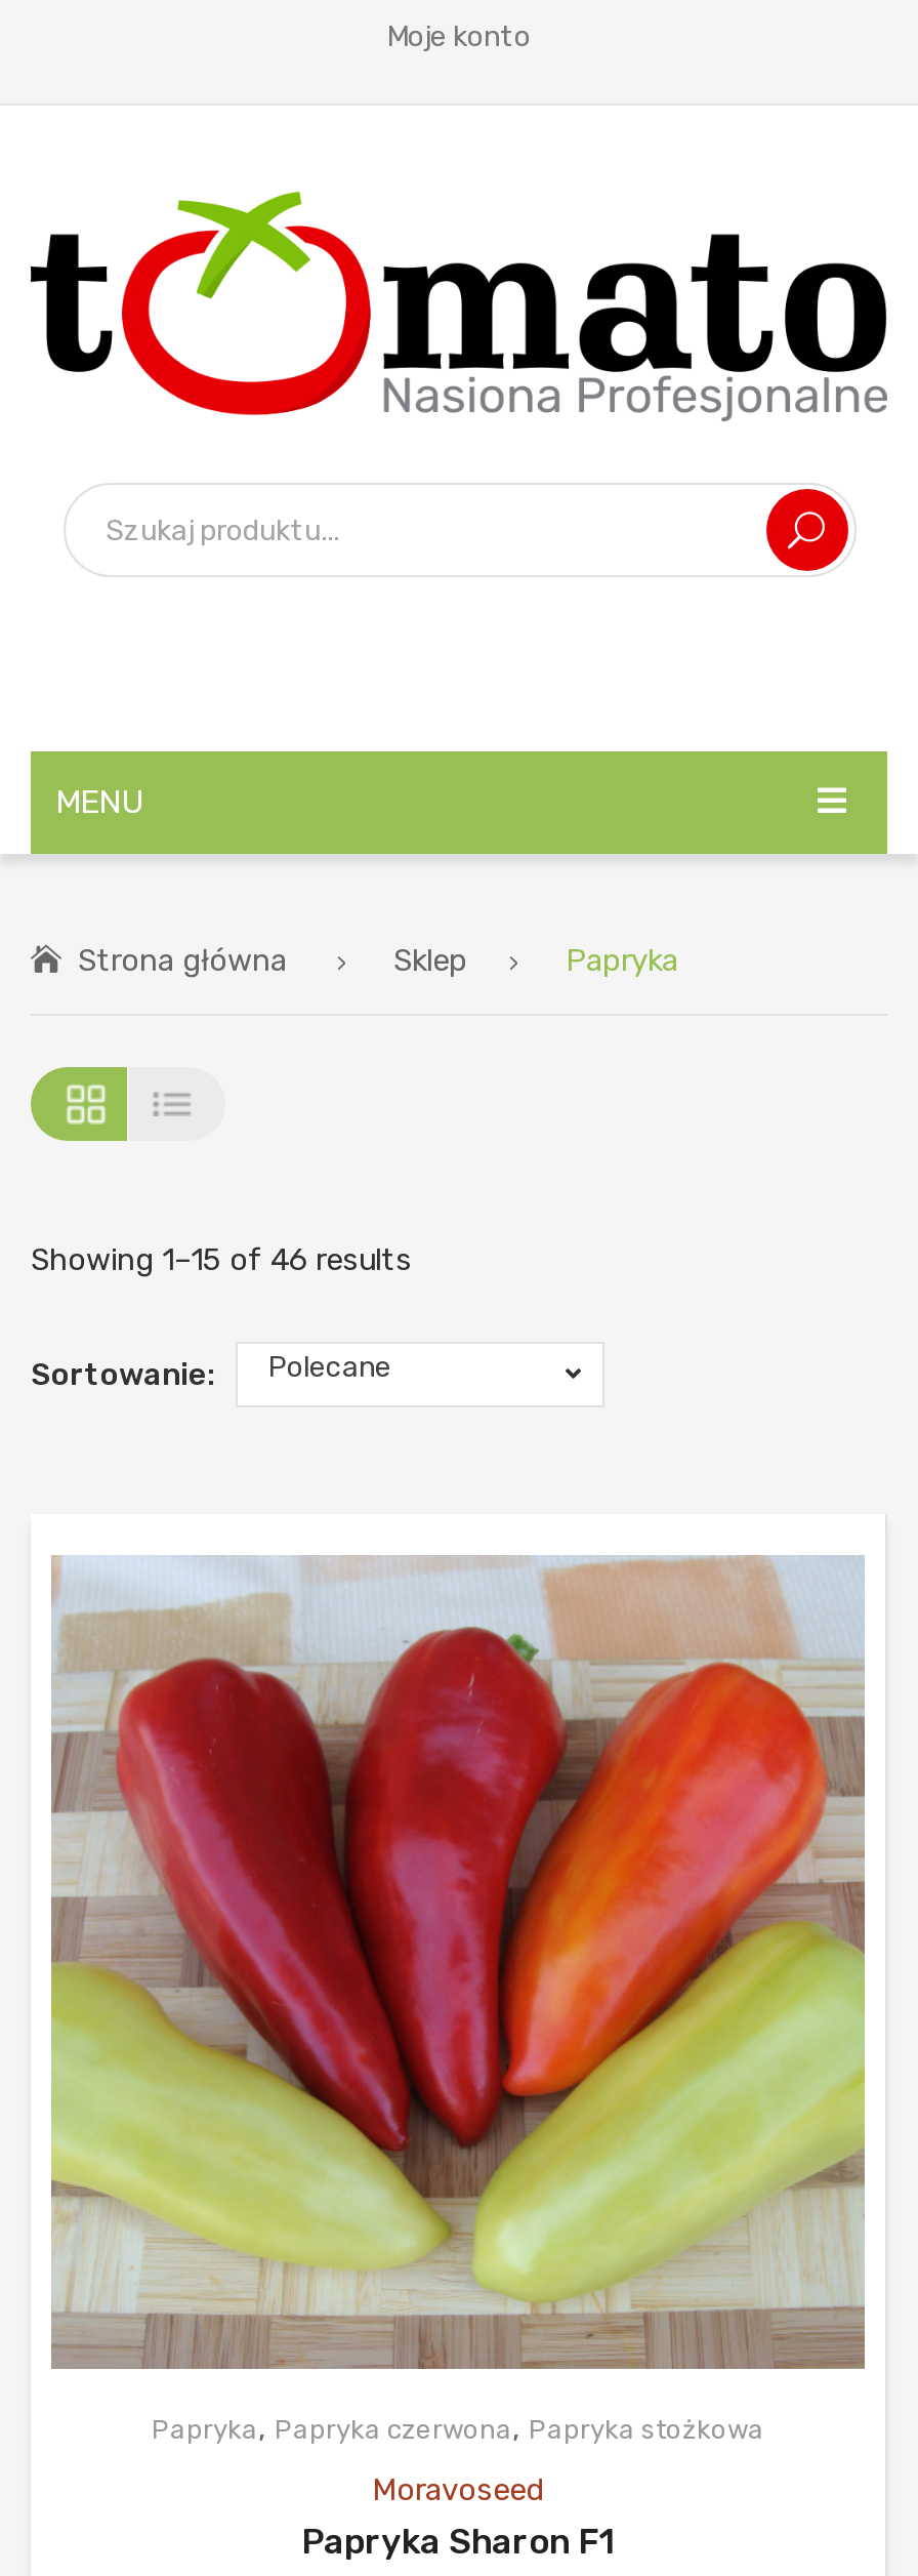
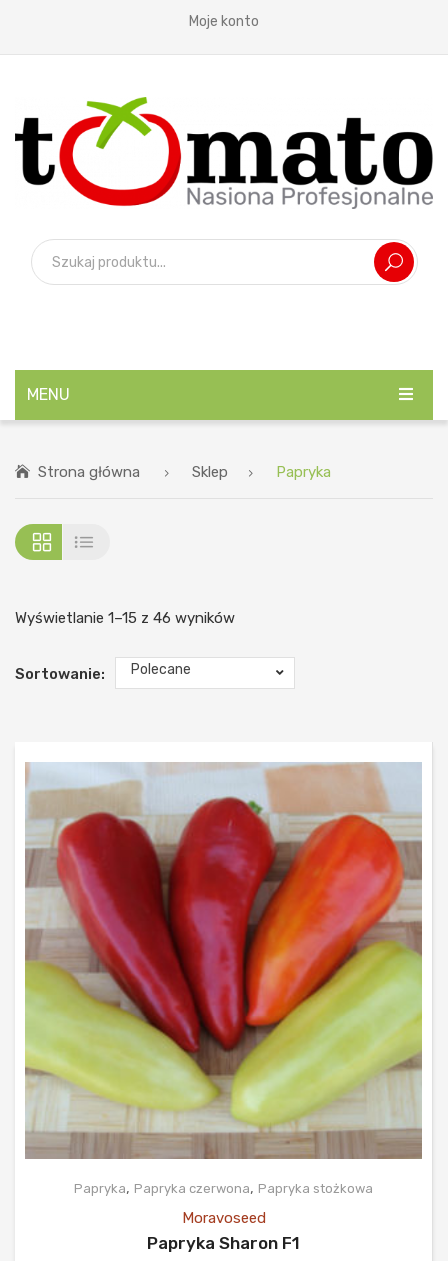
[31,1241,412,1278] Showing 1–15 of 46 results -> [15,609,235,627] Wyświetlanie 1–15 z 46 wyników

